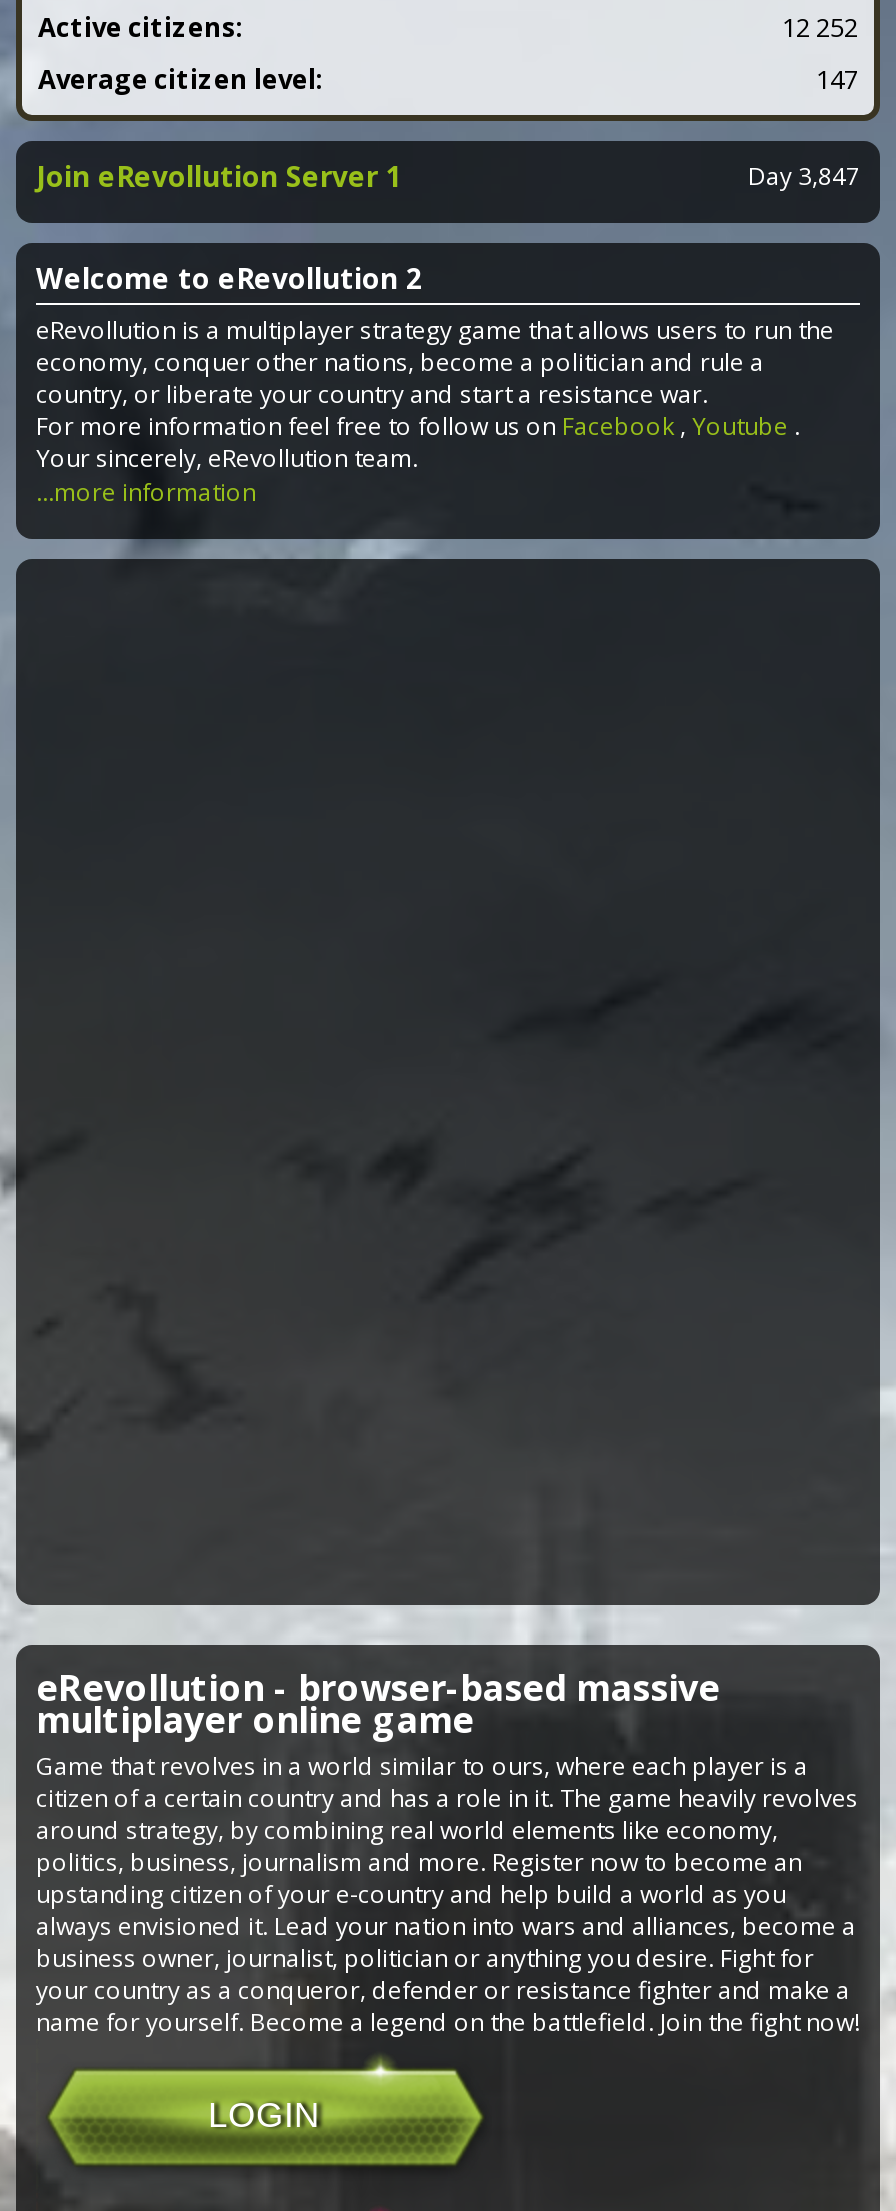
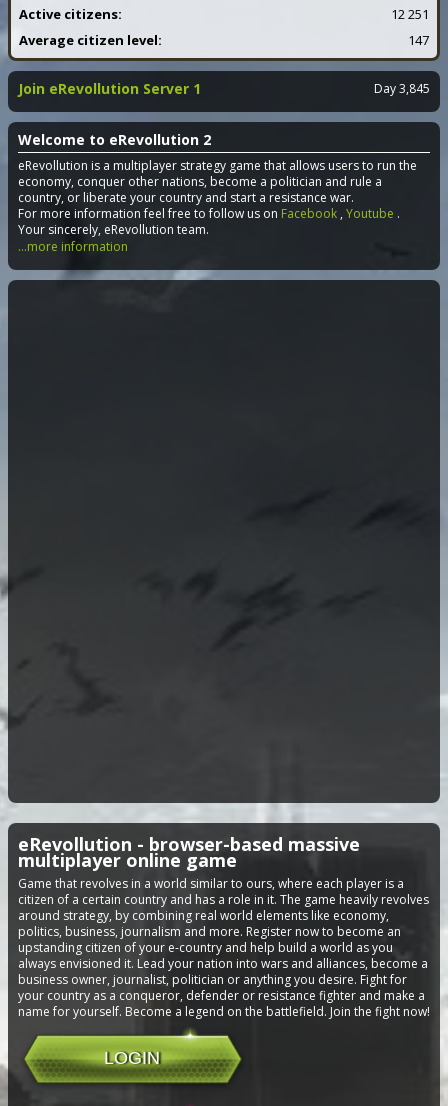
[782,9,858,45] 12 252 -> [391,5,429,23] 12 251
[748,159,860,193] Day 3,847 -> [374,80,430,97] Day 3,845

